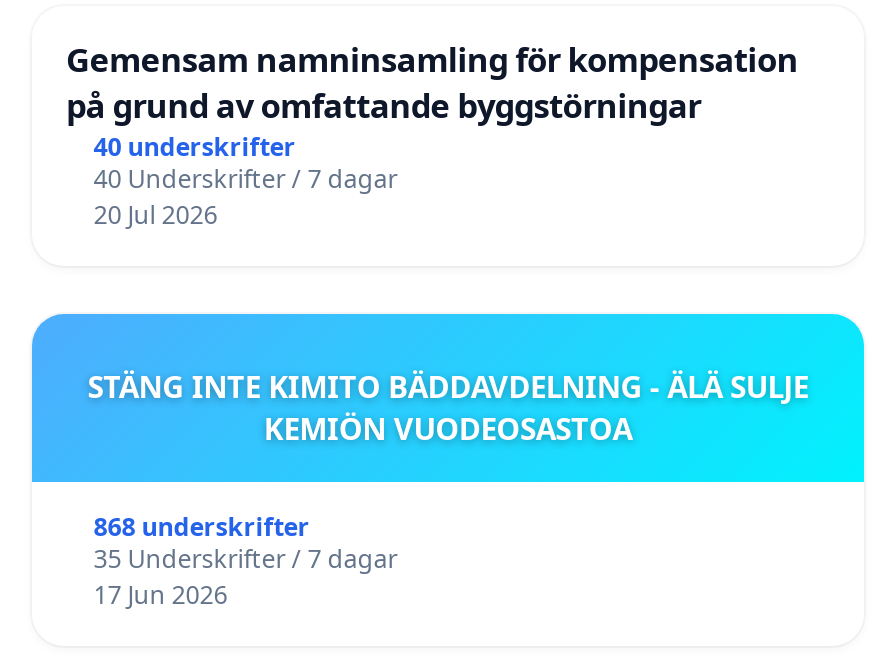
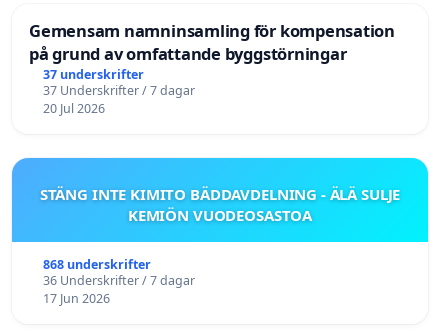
[94,130,296,164] 40 underskrifter -> [43,66,144,83] 37 underskrifter
[94,162,398,196] 40 Underskrifter / 7 dagar -> [43,82,195,99] 37 Underskrifter / 7 dagar
[94,542,398,576] 35 Underskrifter / 7 dagar -> [43,272,195,289] 36 Underskrifter / 7 dagar

